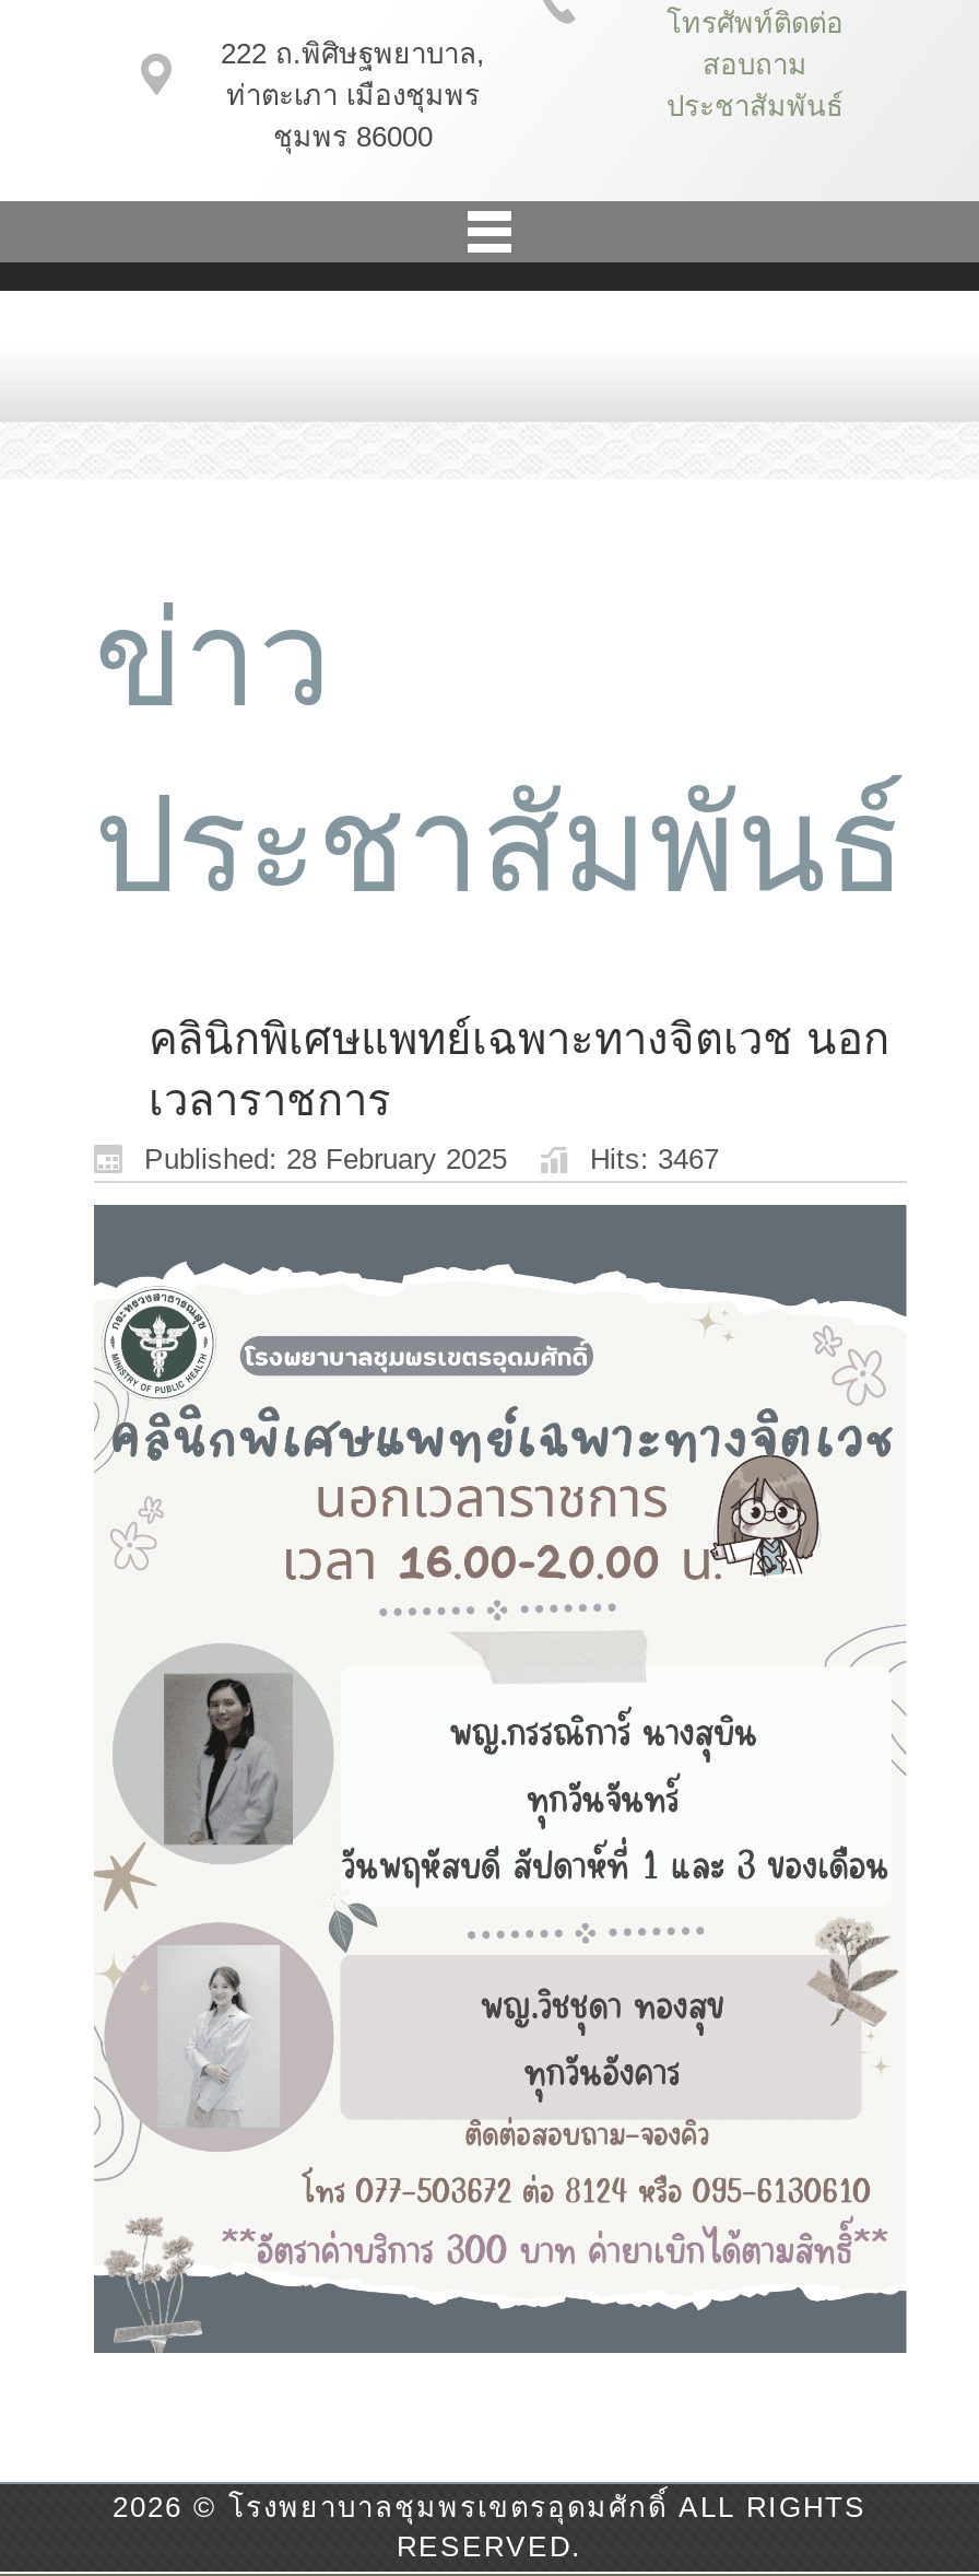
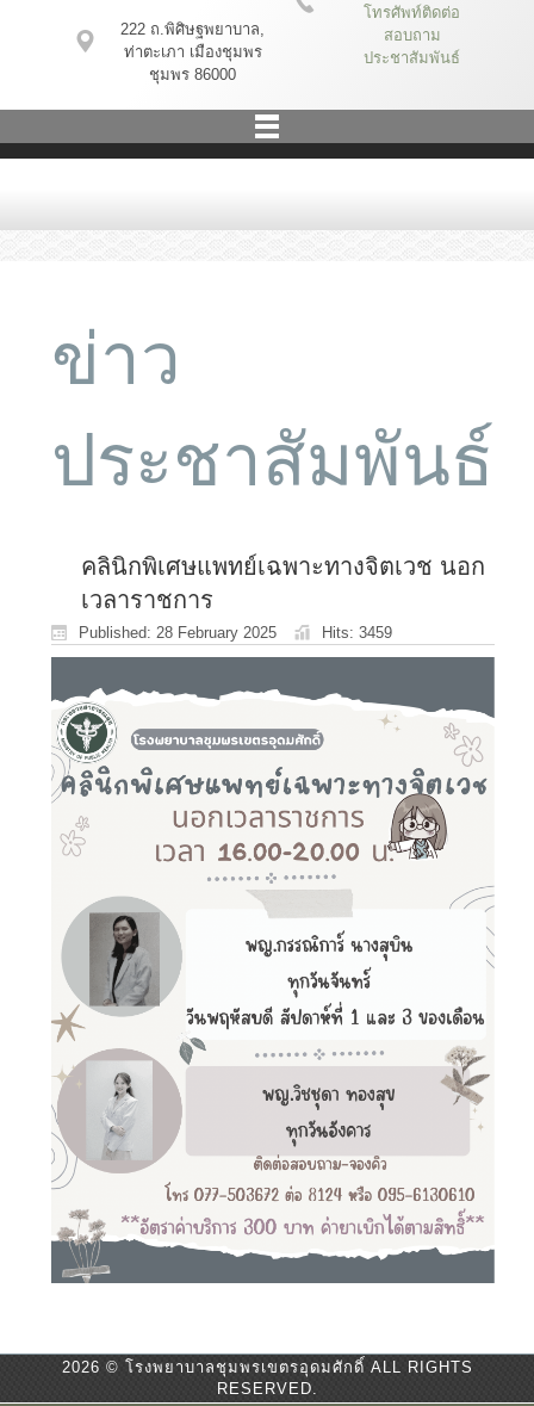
[590,1143,719,1176] Hits: 3467 -> [322,623,392,641] Hits: 3459

